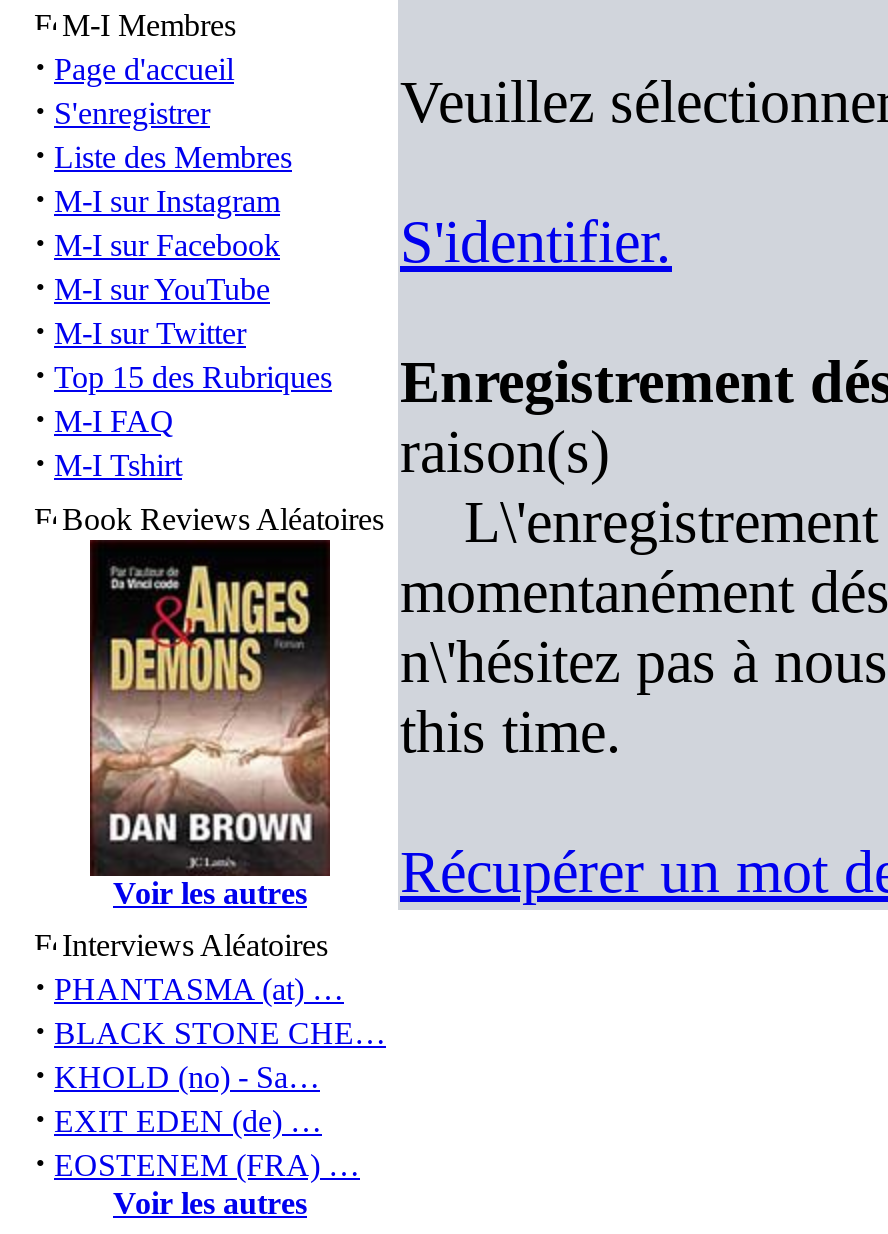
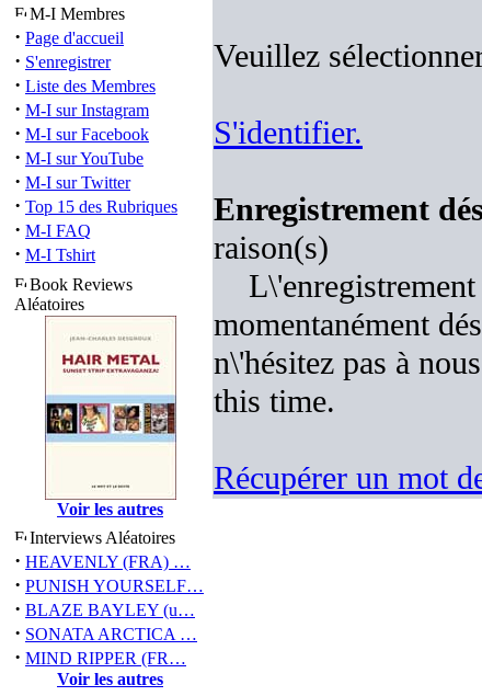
[90,552,332,876] [image] -> [44,303,177,499] [image]
[34,966,386,1184] · PHANTASMA (at) … | · BLACK STONE CHE… | · KHOLD (no) - Sa… | · EXIT EDEN (de) … | · EOSTENEM (FRA) … -> [14,549,204,669] · HEAVENLY (FRA) … | · PUNISH YOURSELF… | · BLAZE BAYLEY (u… | · SONATA ARCTICA … | · MIND RIPPER (FR…

